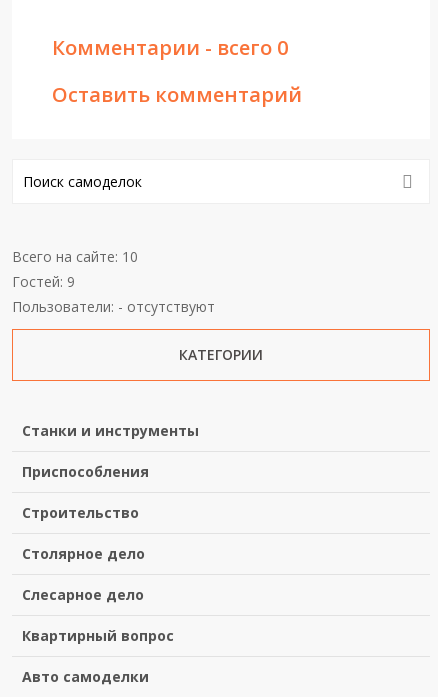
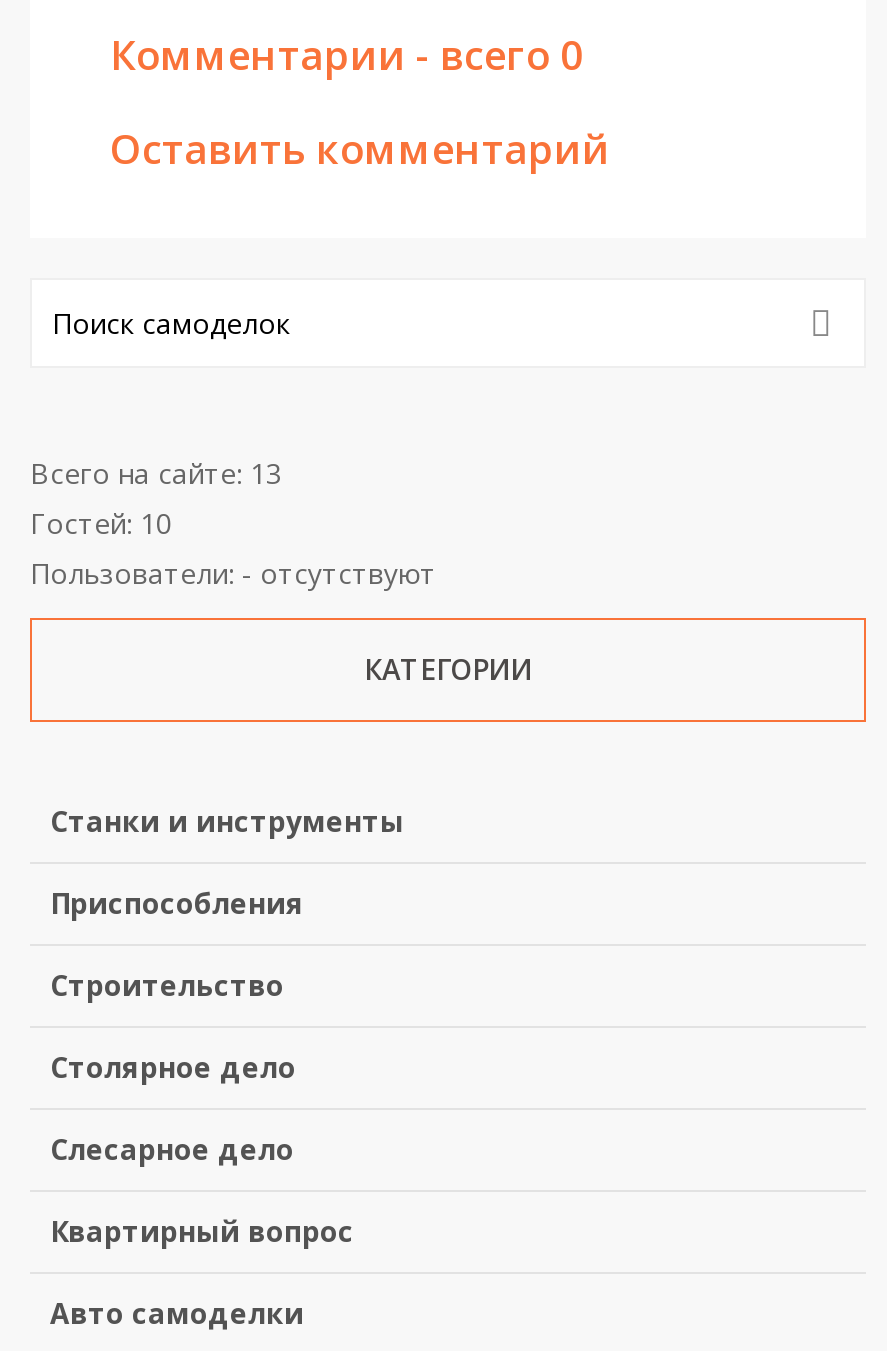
[12,247,138,266] Всего на сайте: 10 -> [30,453,282,491] Всего на сайте: 13
[12,272,75,291] Гостей: 9 -> [30,503,172,541] Гостей: 10

